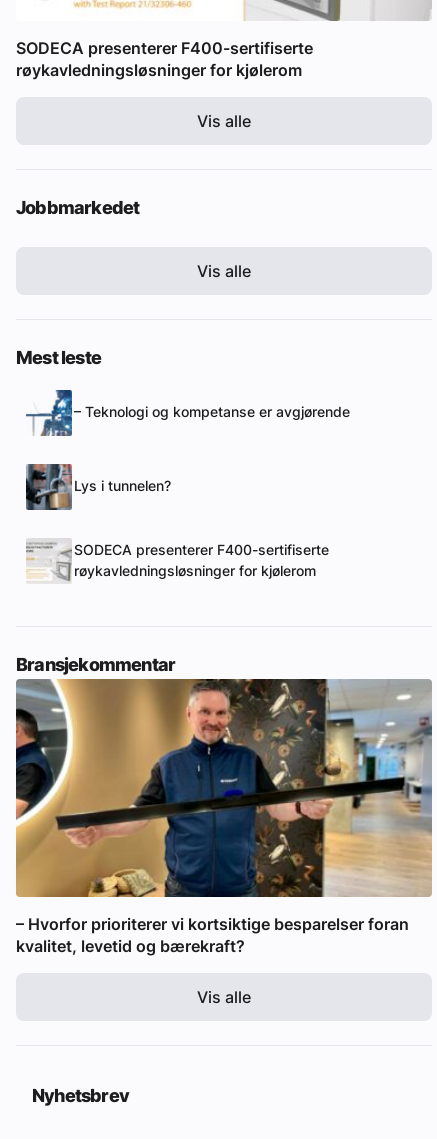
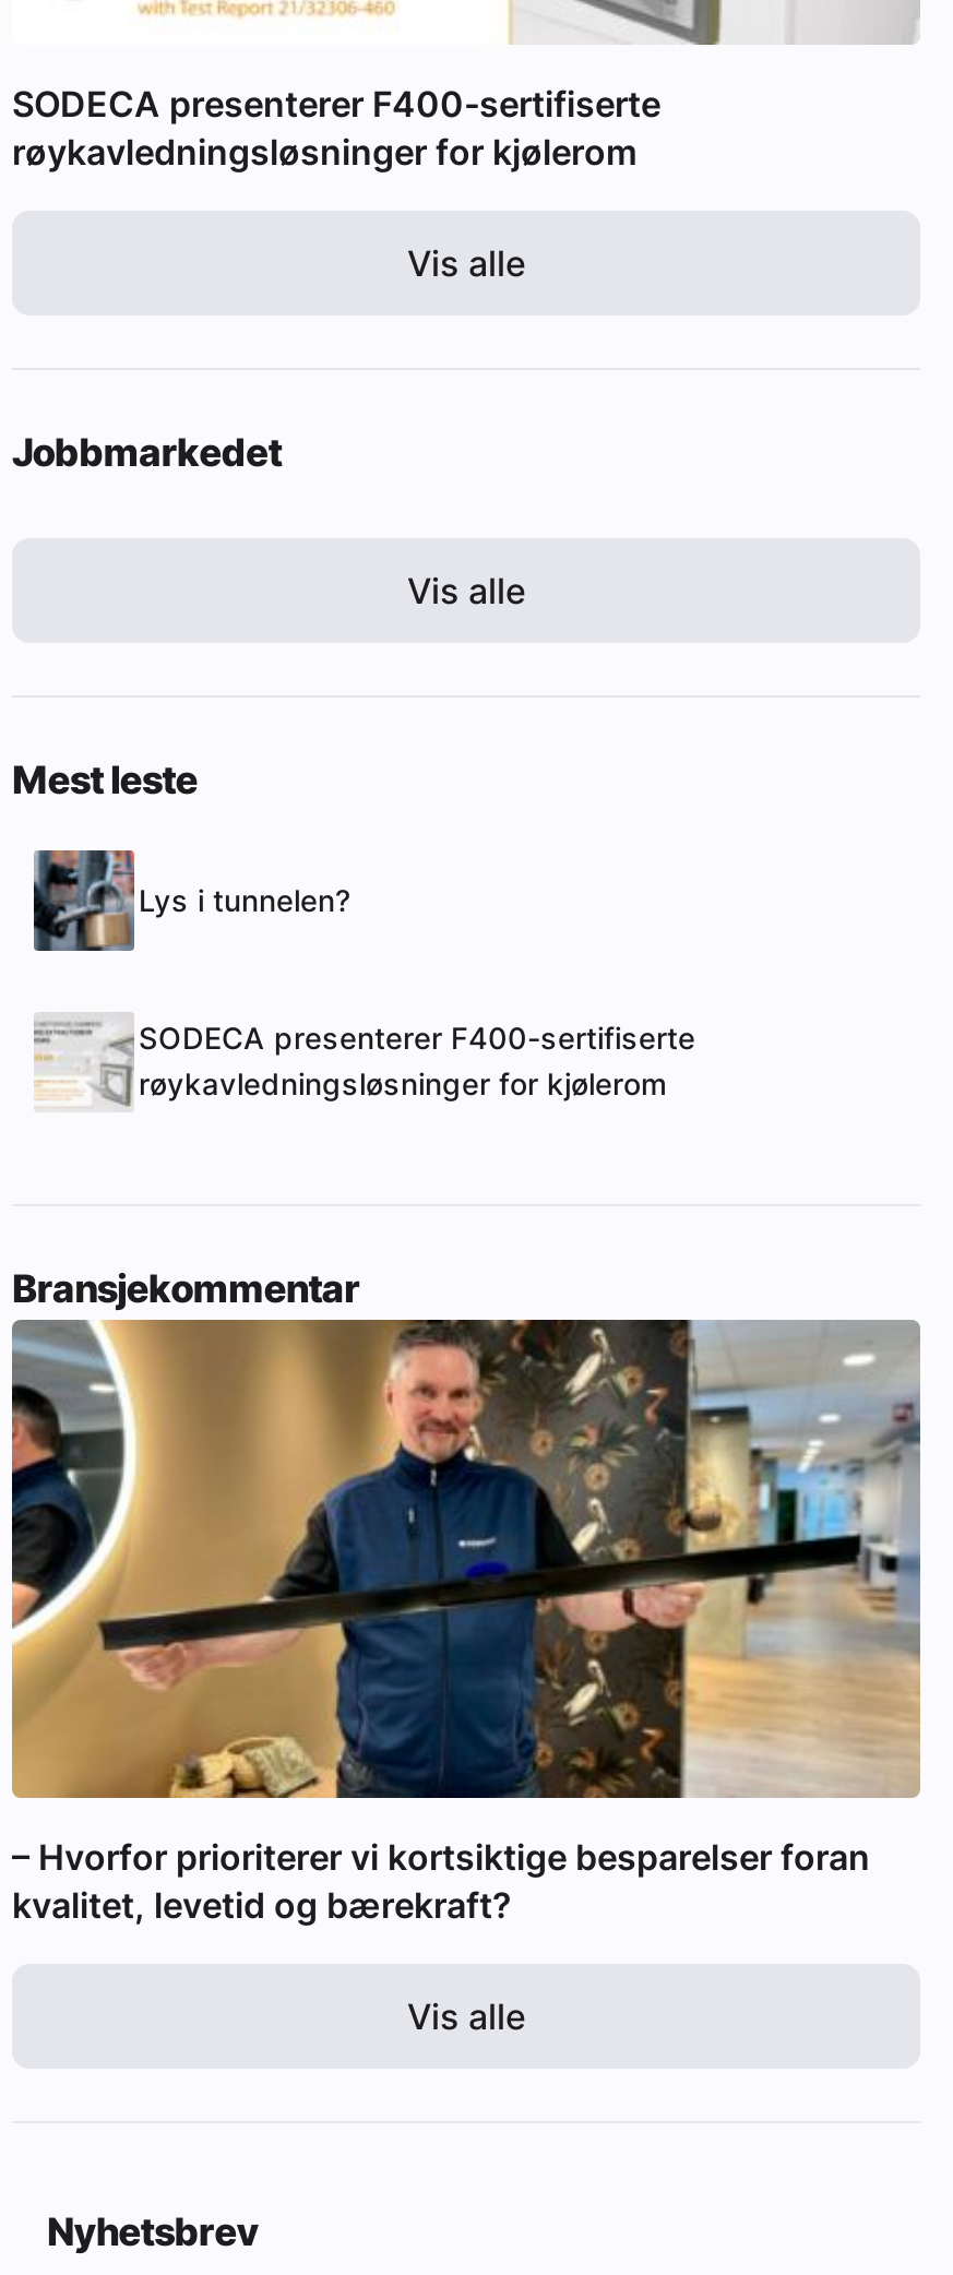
[26,389,350,436] [image] | – Teknologi og kompetanse er avgjørende -> none

